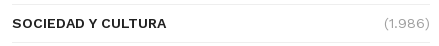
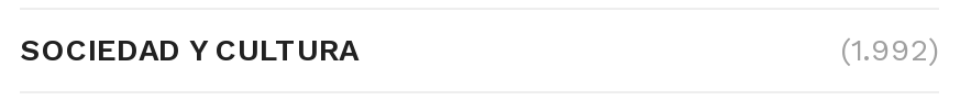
[384,15,430,31] (1.986) -> [840,33,939,68] (1.992)

